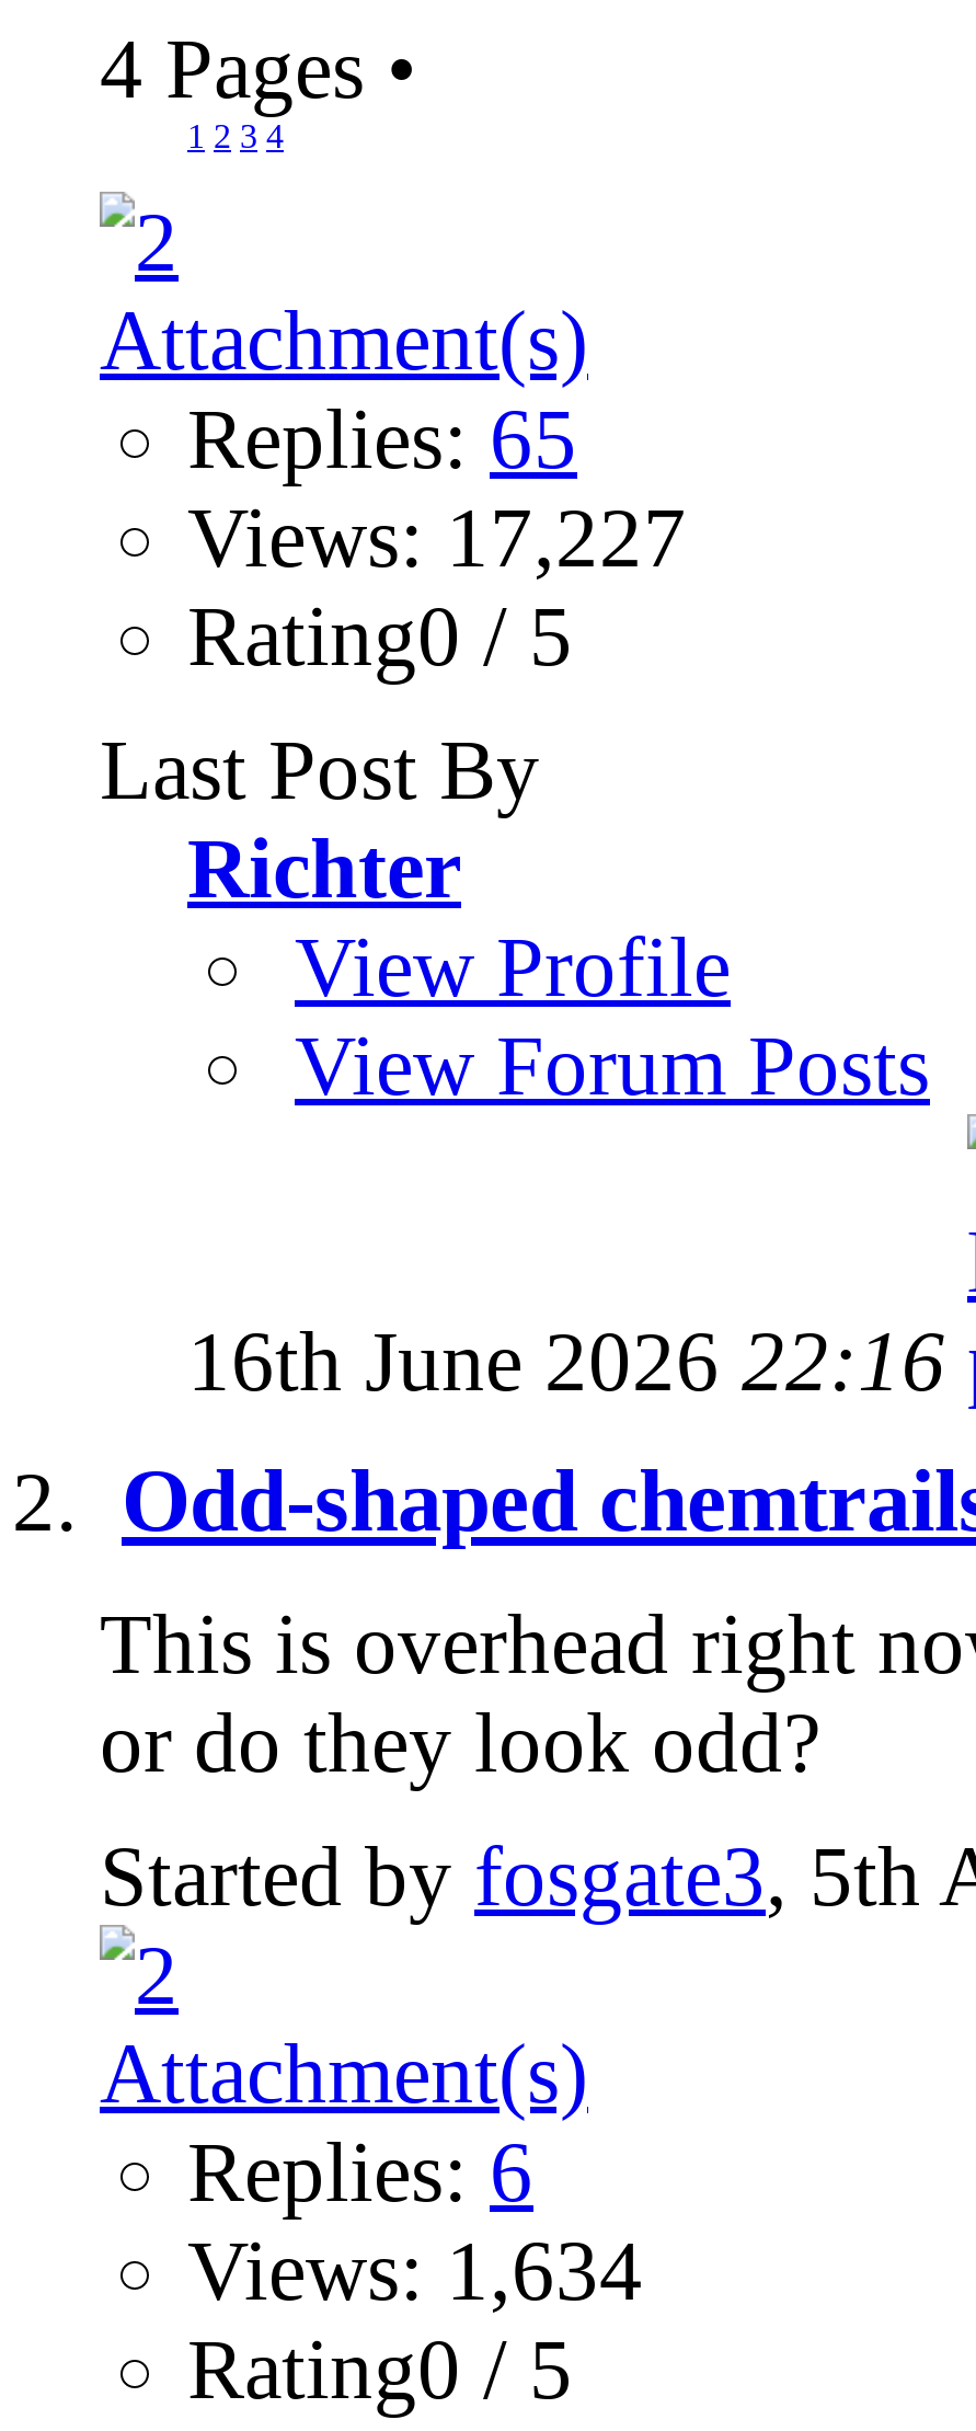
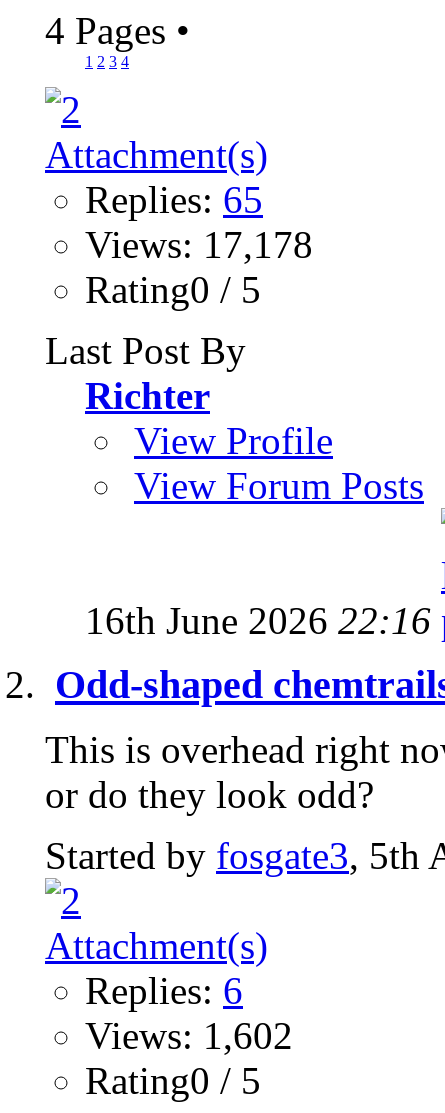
[187,489,687,583] Views: 17,227 -> [85,223,313,266] Views: 17,178
[187,2223,643,2317] Views: 1,634 -> [85,1014,293,1057] Views: 1,602

